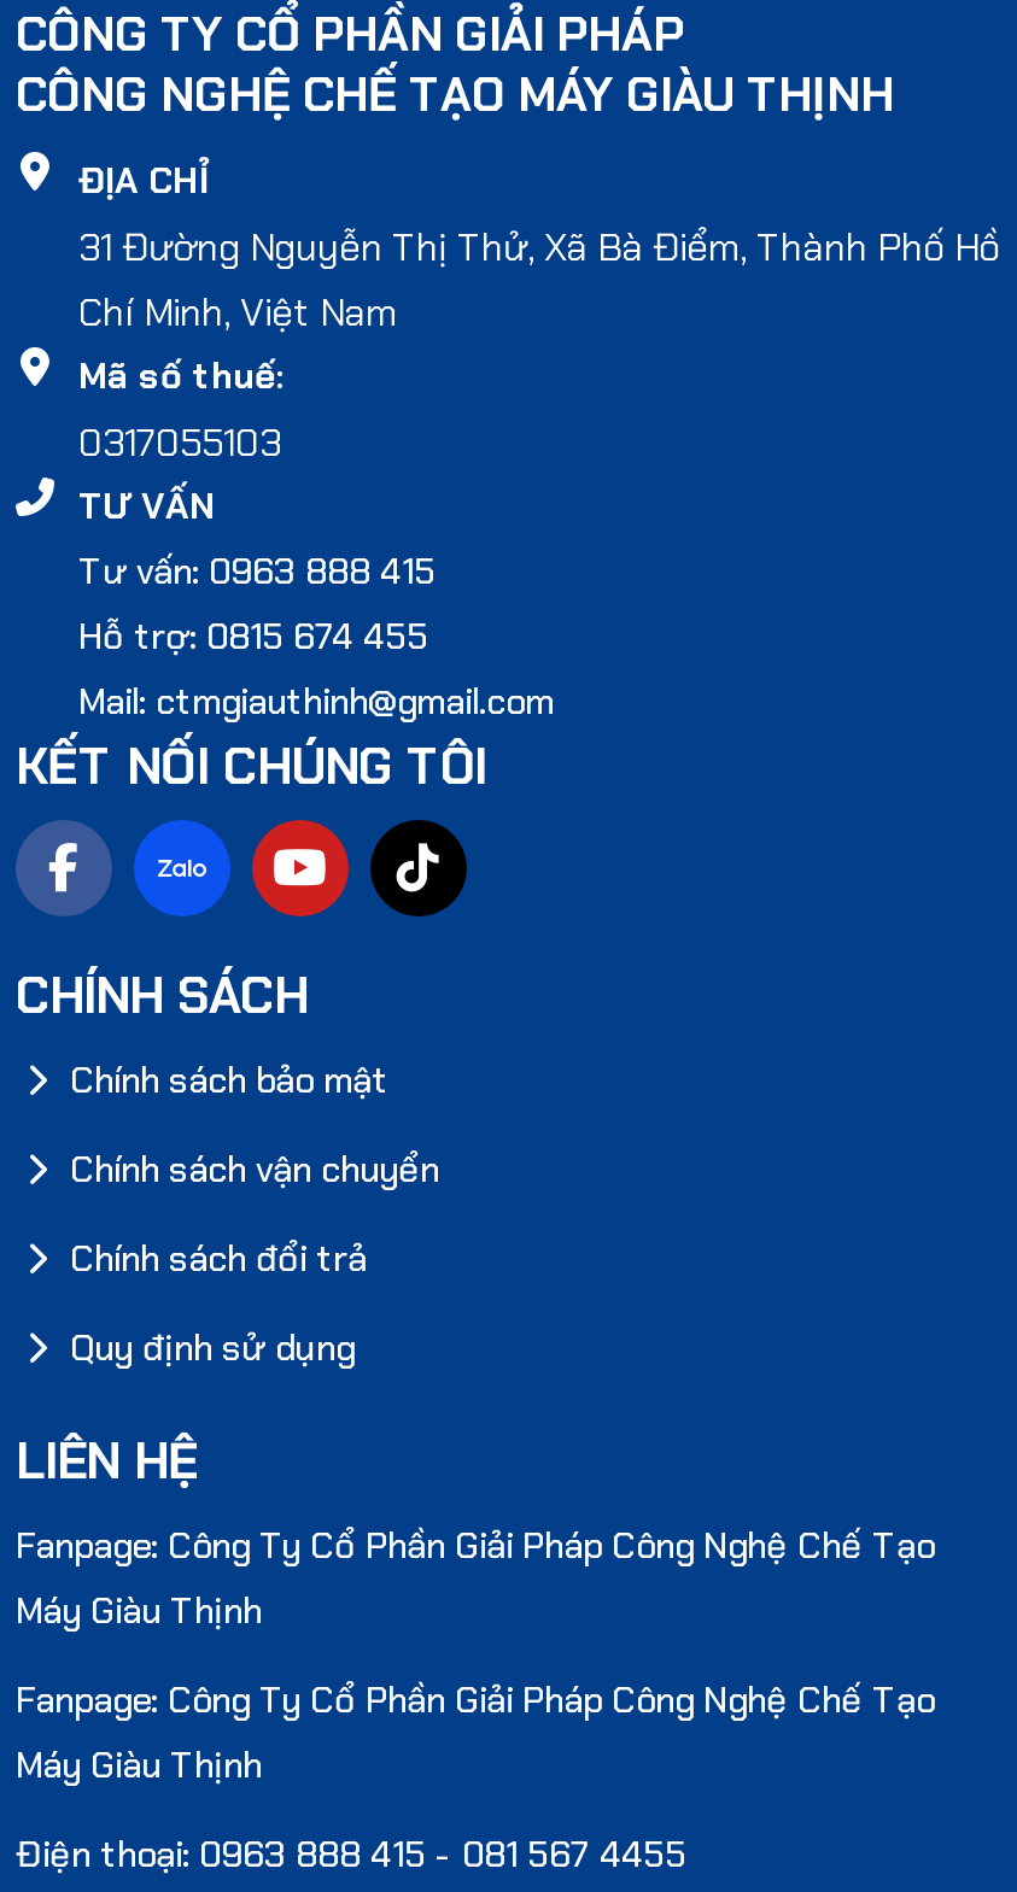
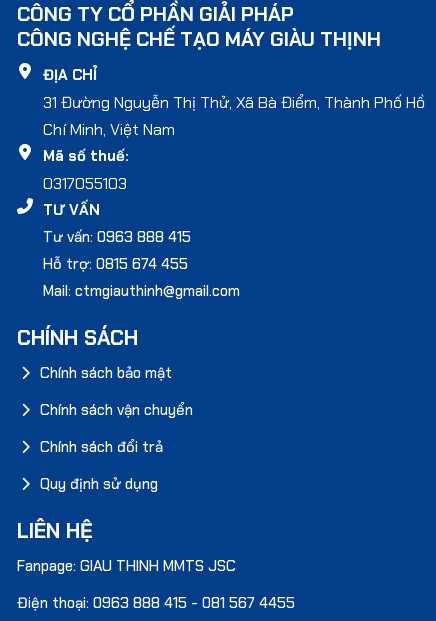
[16,732,486,797] KẾT NỐI CHÚNG TÔI -> none
[16,822,112,916] [image] -> none
[134,820,230,916] [image] -> none
[250,818,351,919] [image] -> none
[368,818,469,919] [image] -> none
[16,1521,935,1788] Fanpage: Công Ty Cổ Phần Giải Pháp Công Nghệ Chế Tạo | Máy Giàu Thịnh | Fanpage: Công Ty Cổ Phần Giải Pháp Công Nghệ Chế Tạo | Máy Giàu Thịnh -> [17,555,236,575] Fanpage: GIAU THINH MMTS JSC

